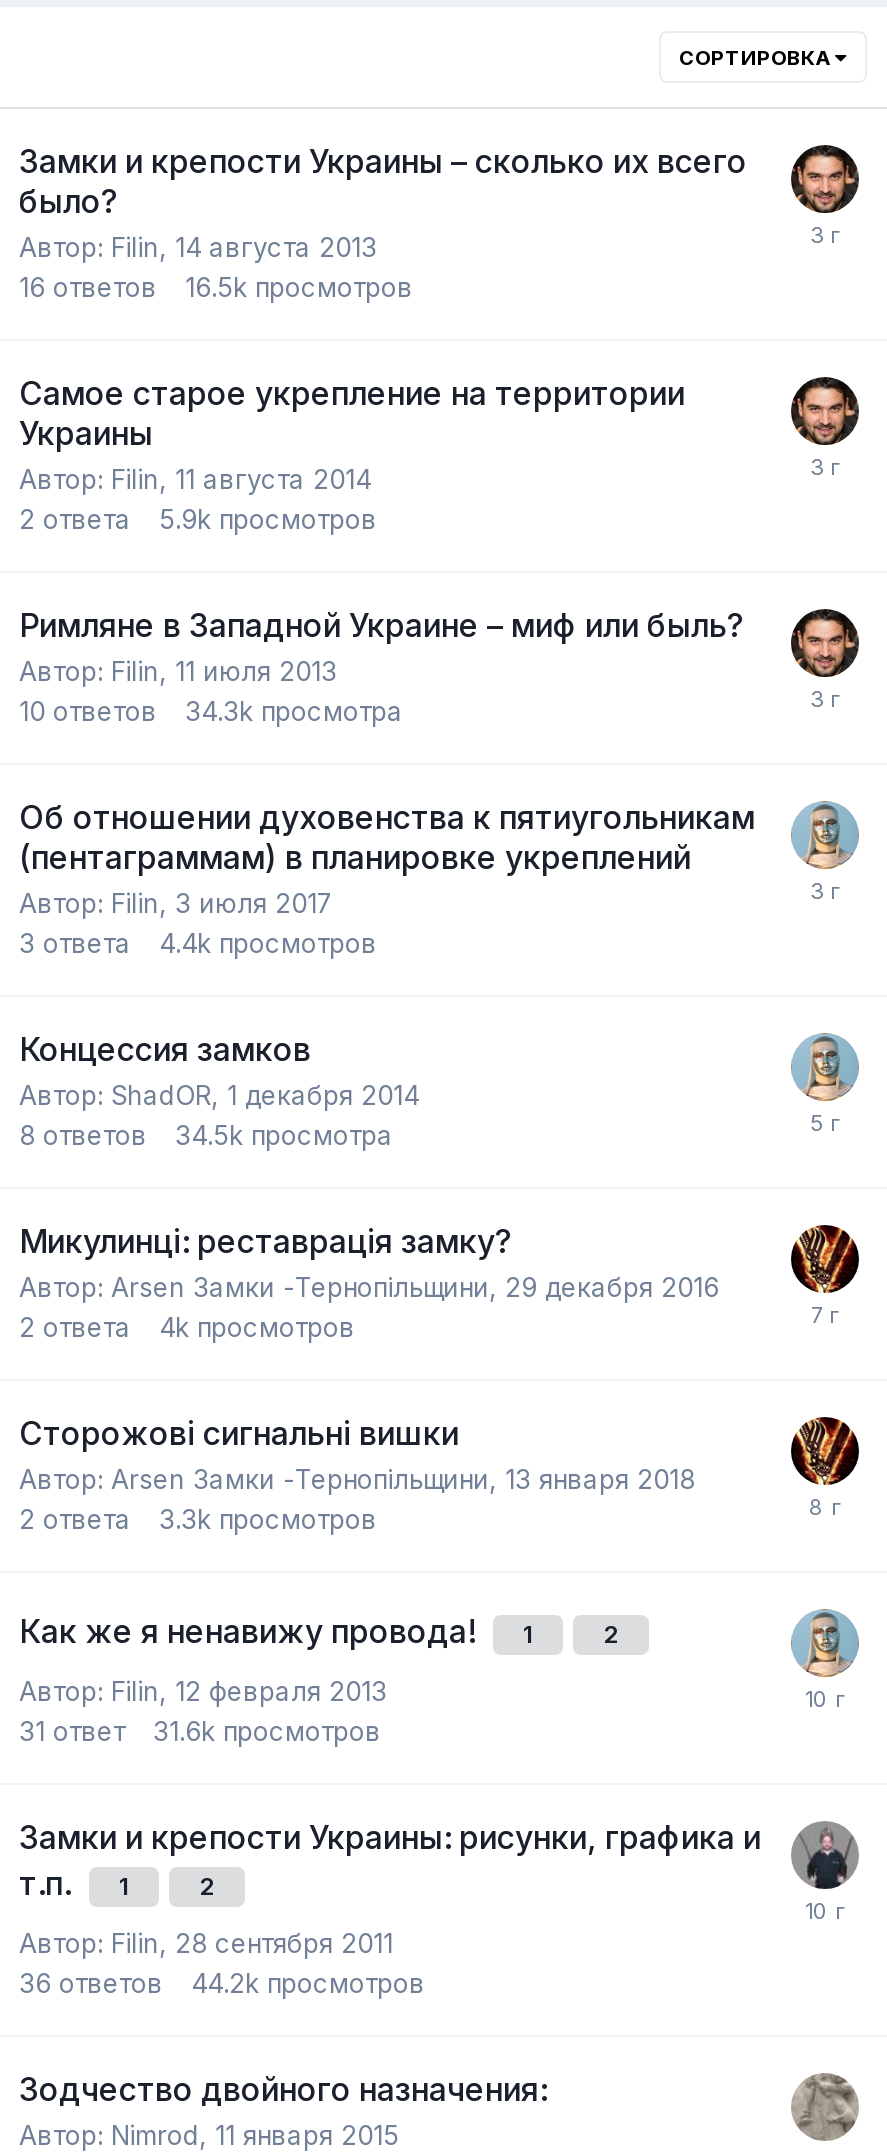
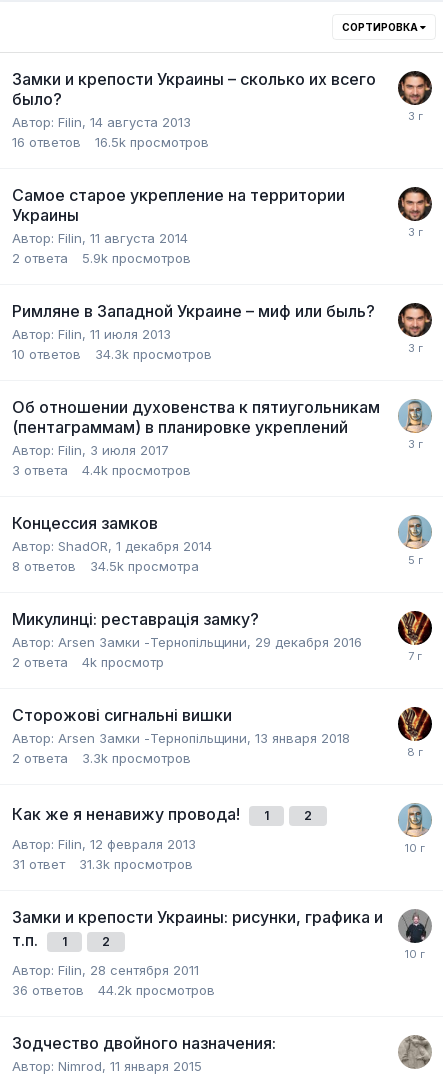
[19,694,403,726] 10 ответов 34.3k просмотра -> [12,345,212,361] 10 ответов 34.3k просмотров
[19,1310,355,1342] 2 ответа 4k просмотров -> [12,653,164,669] 2 ответа 4k просмотр
[19,1714,381,1746] 31 ответ 31.6k просмотров -> [12,855,193,871] 31 ответ 31.3k просмотров

